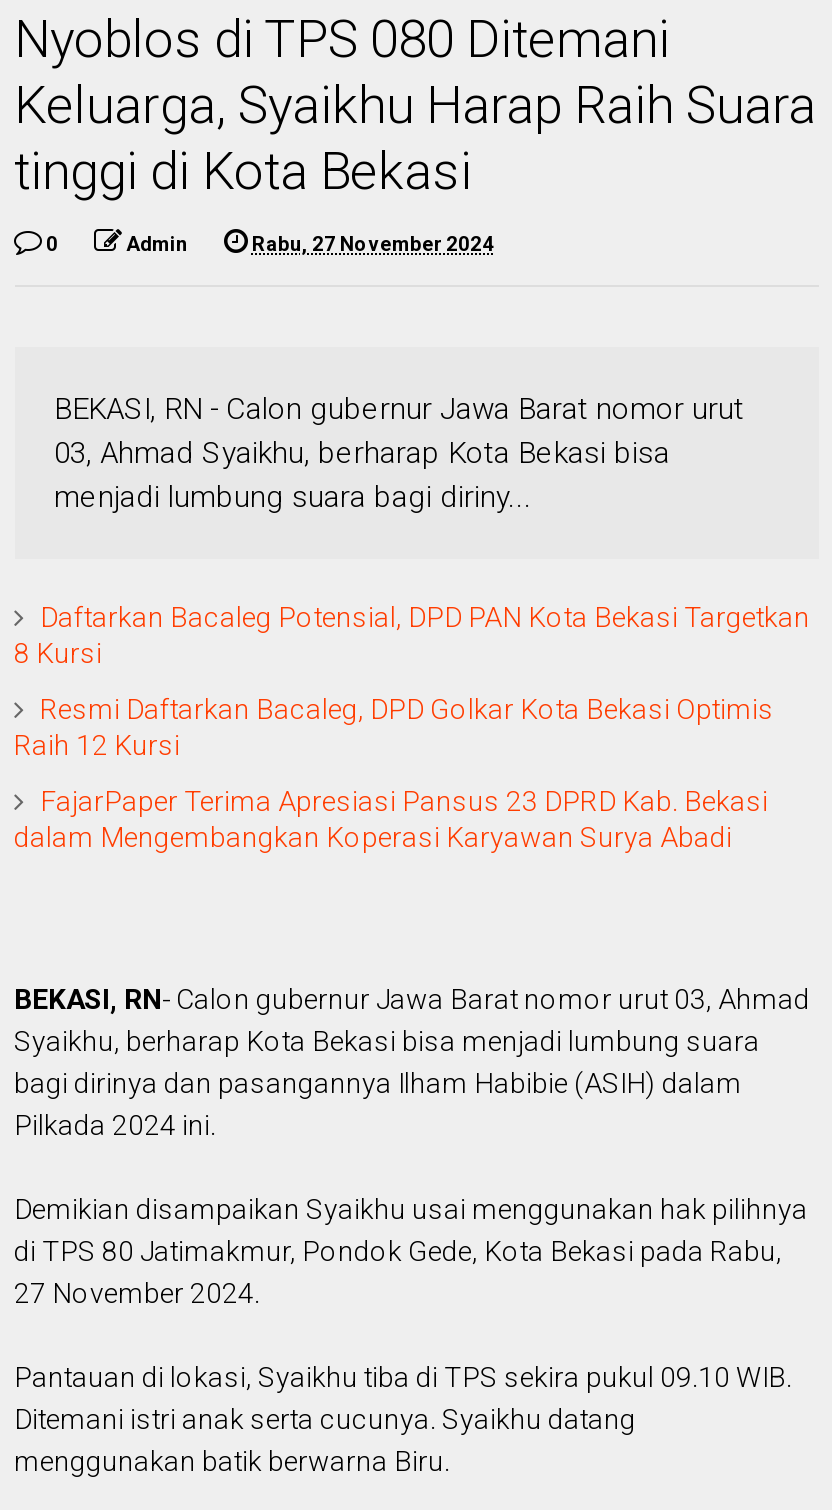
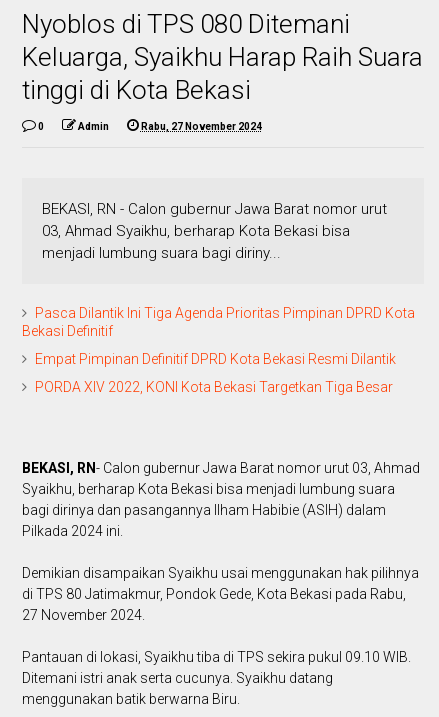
[14,601,810,669] Daftarkan Bacaleg Potensial, DPD PAN Kota Bekasi Targetkan | 8 Kursi -> [21,305,414,339] Pasca Dilantik Ini Tiga Agenda Prioritas Pimpinan DPRD Kota | Bekasi Definitif
[14,693,774,761] Resmi Daftarkan Bacaleg, DPD Golkar Kota Bekasi Optimis | Raih 12 Kursi -> [34,351,395,367] Empat Pimpinan Definitif DPRD Kota Bekasi Resmi Dilantik
[14,785,768,853] FajarPaper Terima Apresiasi Pansus 23 DPRD Kab. Bekasi | dalam Mengembangkan Koperasi Karyawan Surya Abadi -> [34,379,392,395] PORDA XIV 2022, KONI Kota Bekasi Targetkan Tiga Besar

